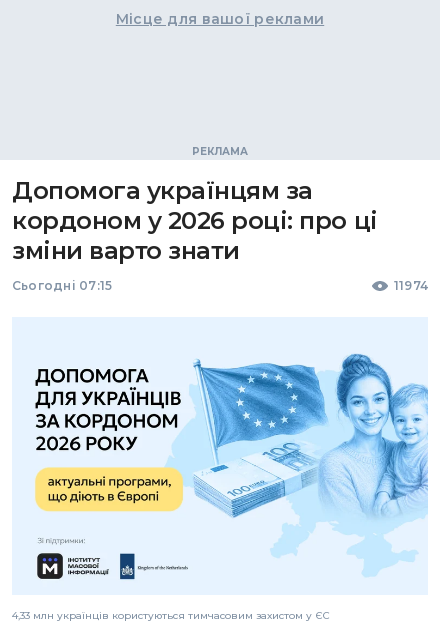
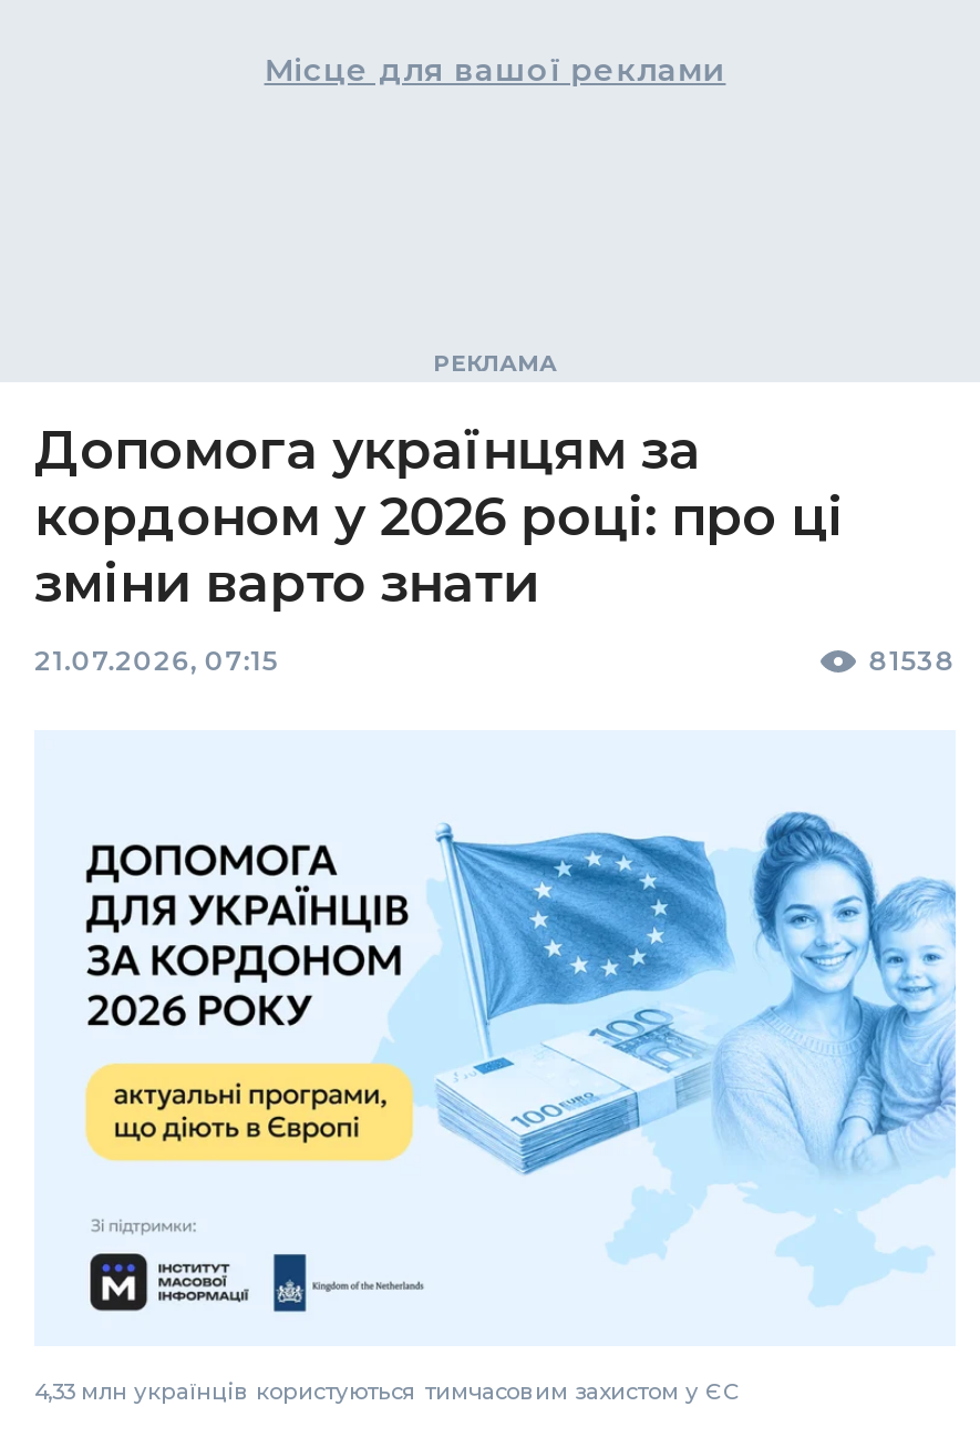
[12,278,428,293] Сьогодні 07:15 | 11974 -> [34,644,956,678] 21.07.2026, 07:15 | 81538

